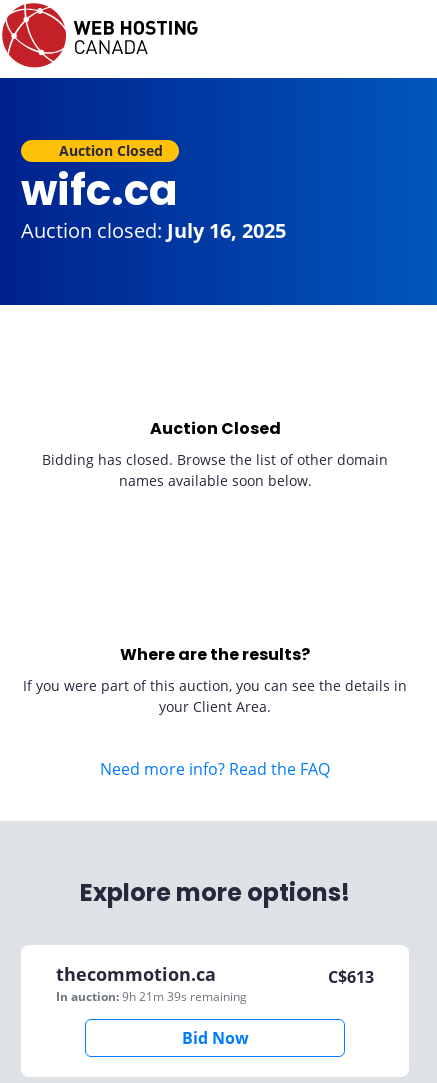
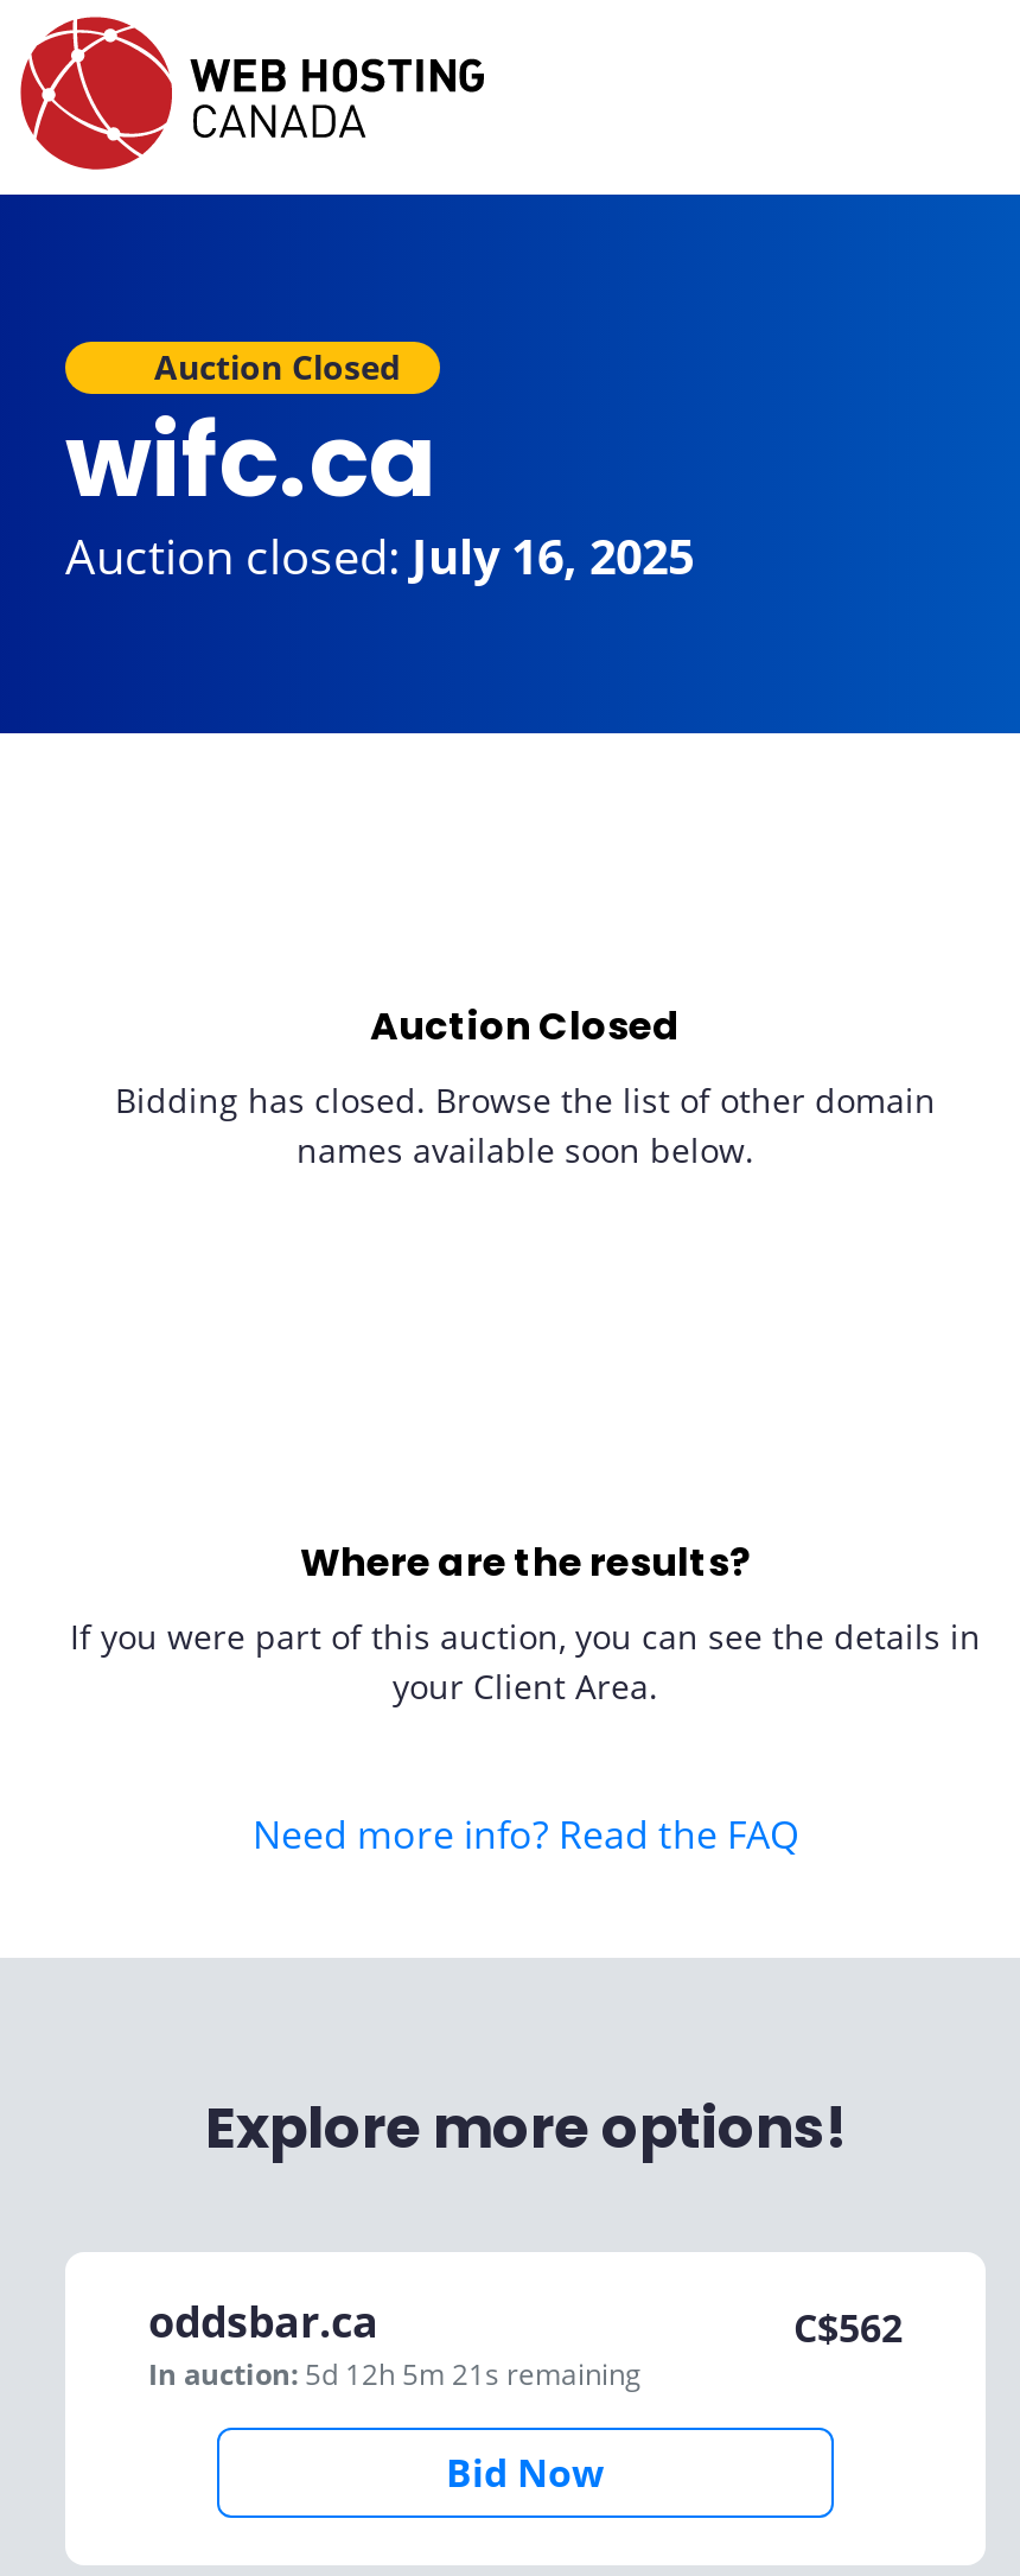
[56,962,247,1005] thecommotion.ca | In auction: 9h 21m 39s remaining -> [148,2292,642,2394] oddsbar.ca | In auction: 5d 12h 5m 21s remaining
[328,966,374,988] C$613 -> [793,2302,903,2354] C$562

